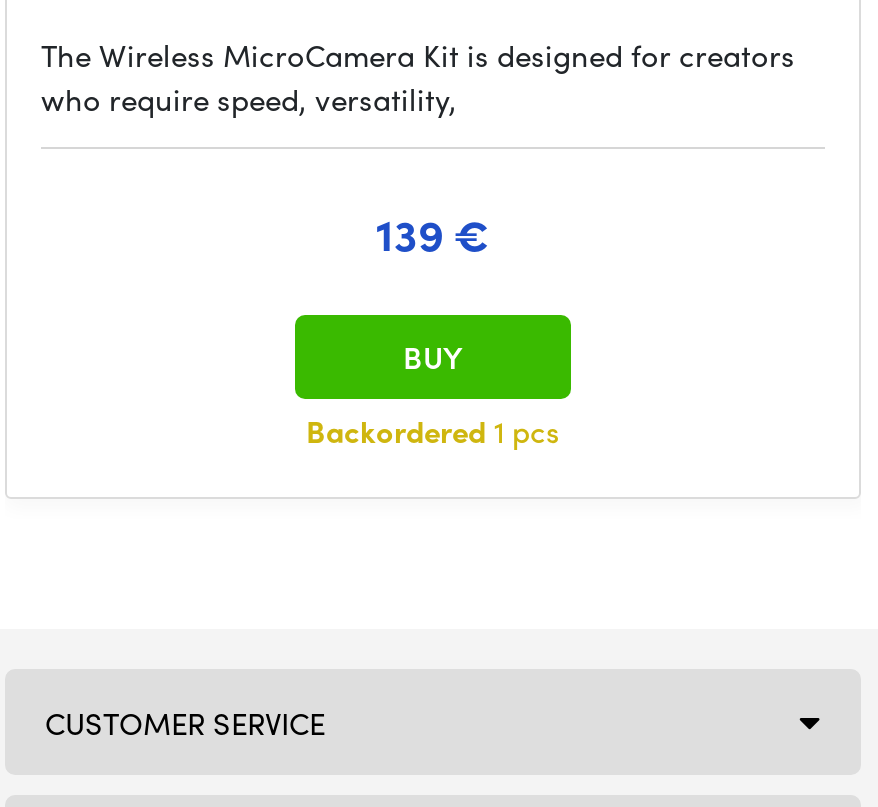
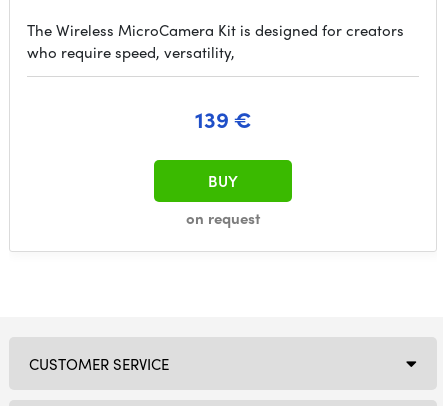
[306,409,560,453] Backordered 1 pcs -> [186,207,260,229] on request

